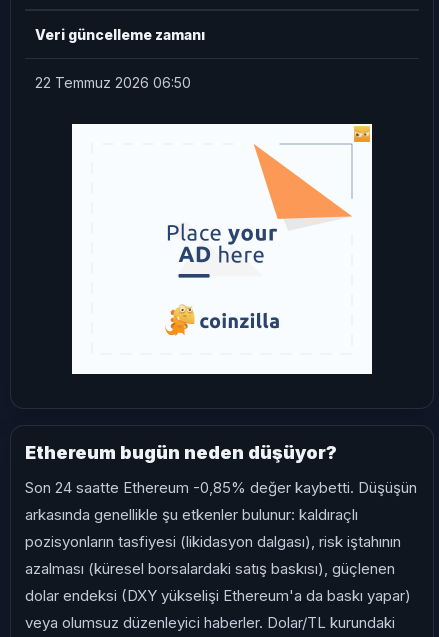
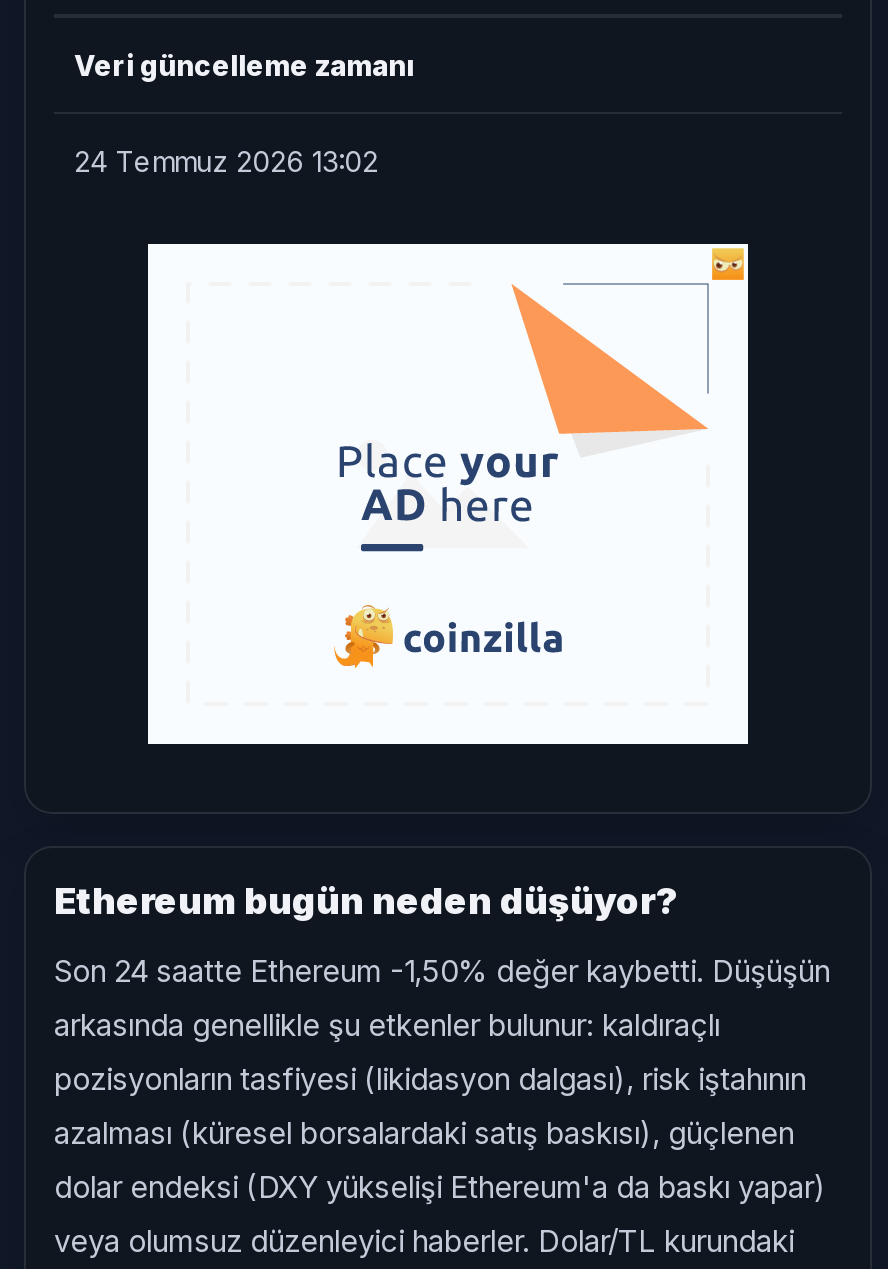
[35,74,191,91] 22 Temmuz 2026 06:50 -> [74,144,378,178] 24 Temmuz 2026 13:02
[25,478,417,497] Son 24 saatte Ethereum -0,85% değer kaybetti. Düşüşün -> [54,952,830,990] Son 24 saatte Ethereum -1,50% değer kaybetti. Düşüşün

